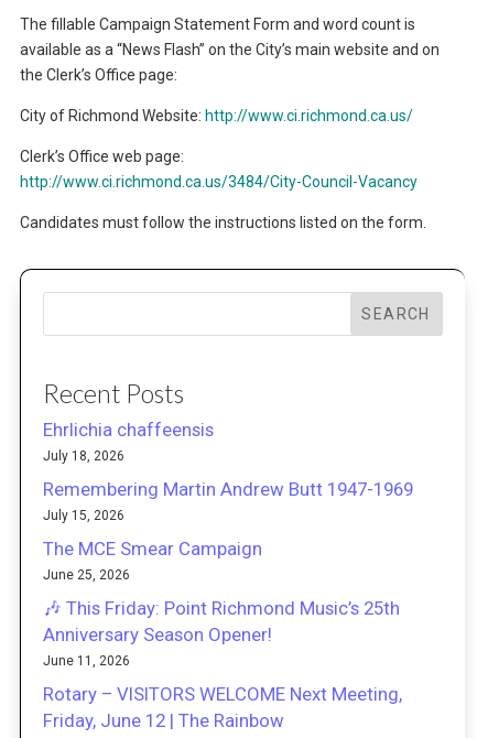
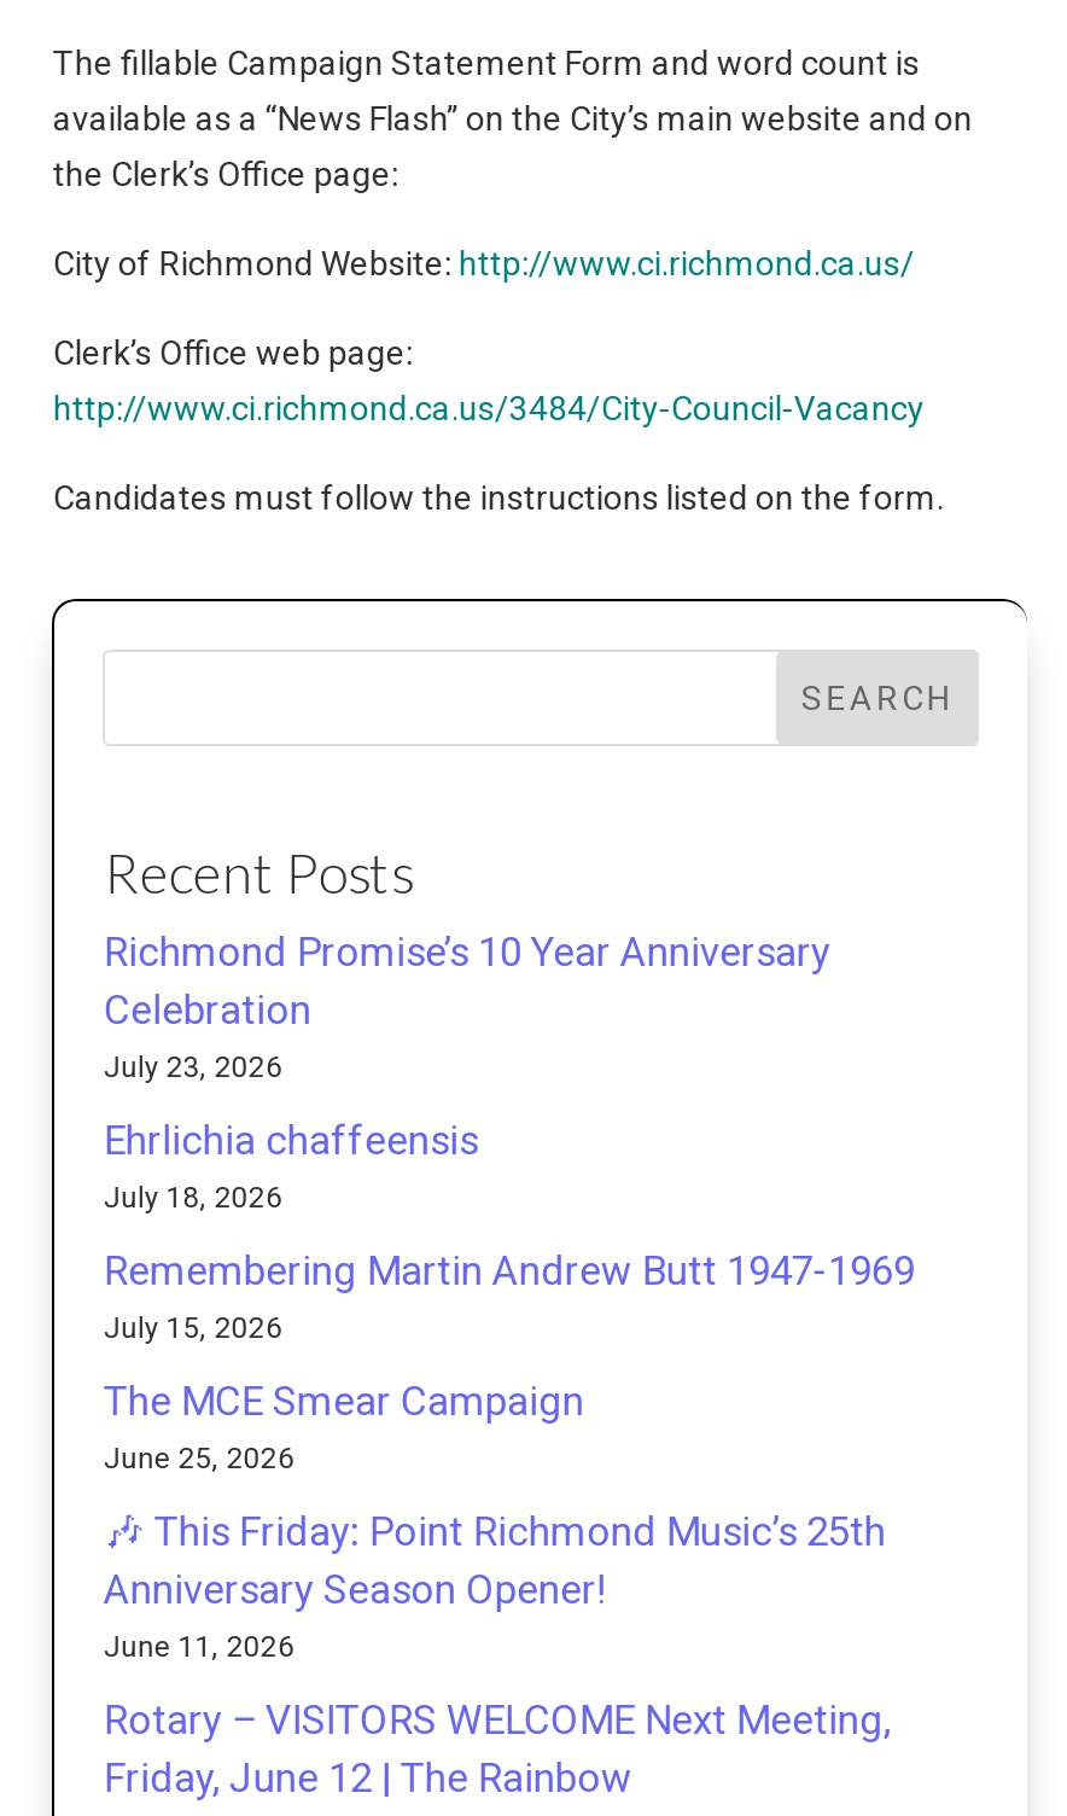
none -> [104,928,830,1085] Richmond Promise’s 10 Year Anniversary | Celebration | July 23, 2026

